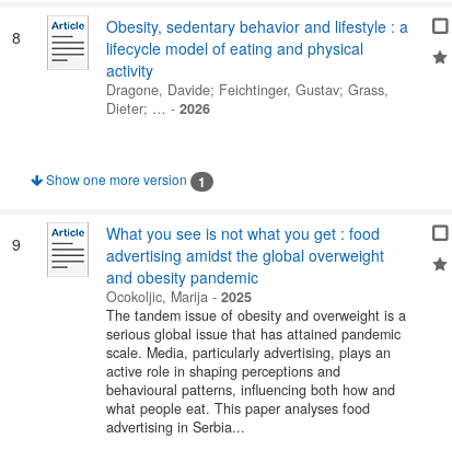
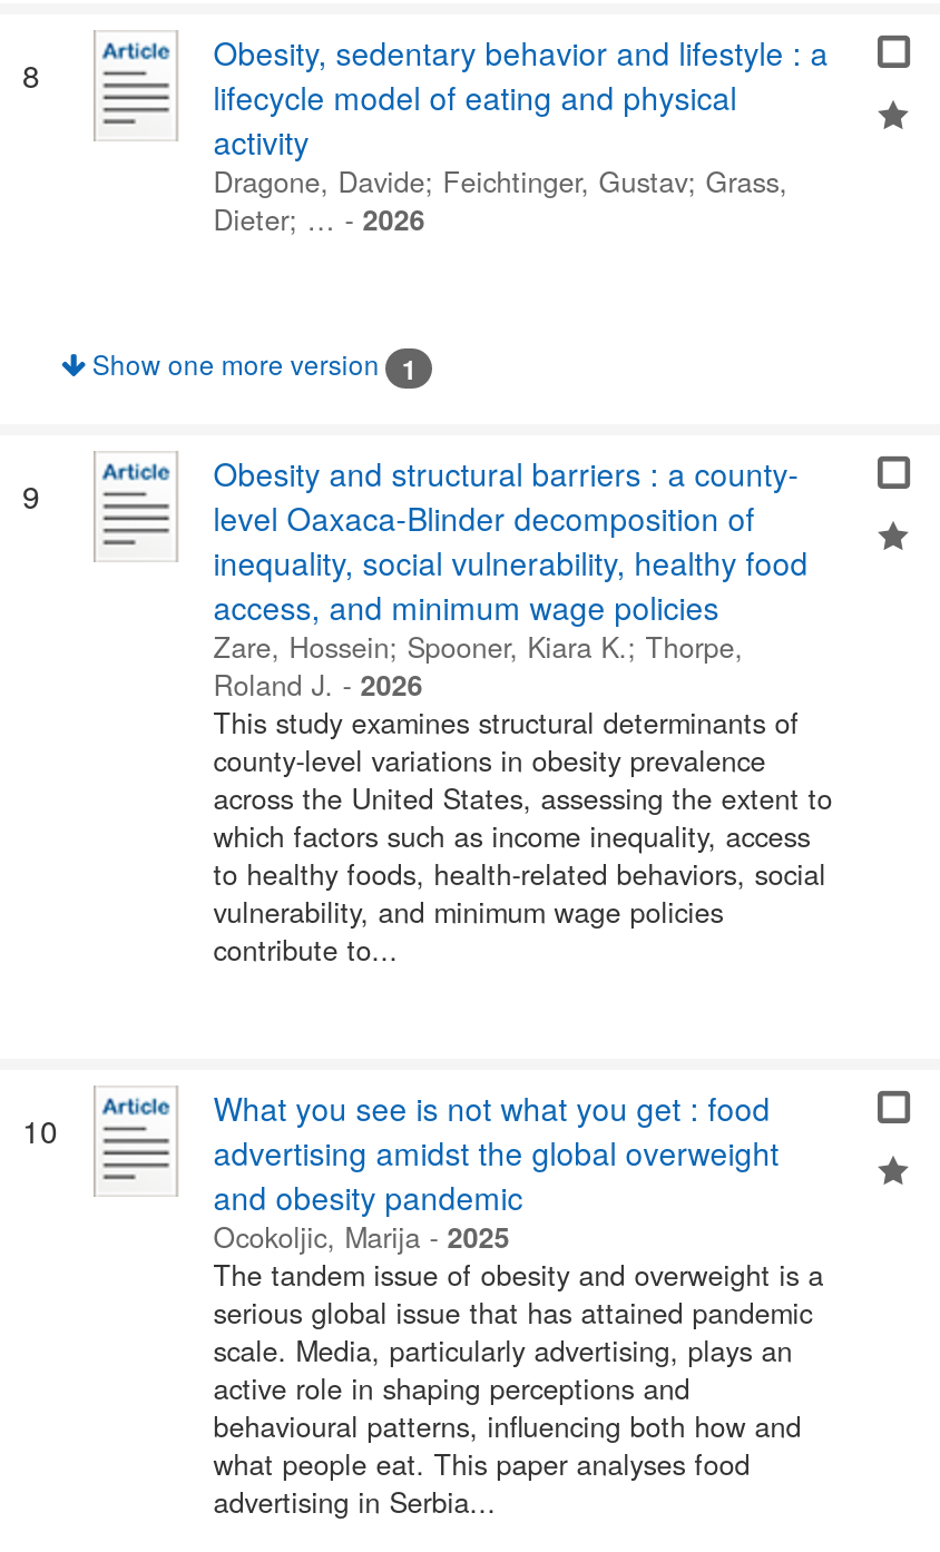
none -> [213,450,833,969] Obesity and structural barriers : a county- | level Oaxaca-Blinder decomposition of | inequality, social vulnerability, healthy food | access, and minimum wage policies | Zare, Hossein; Spooner, Kiara K.; Thorpe, | Roland J. - 2026 | This study examines structural determinants of | county-level variations in obesity prevalence | across the United States, assessing the extent to | which factors such as income inequality, access | to healthy foods, health-related behaviors, social | vulnerability, and minimum wage policies | contribute to...
none -> [22,1107,58,1152] 10

